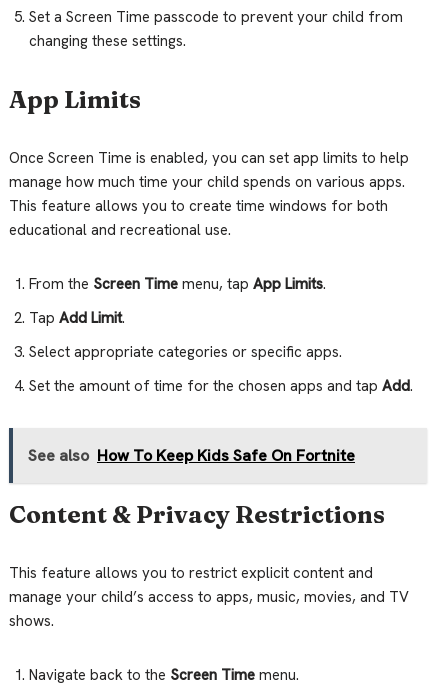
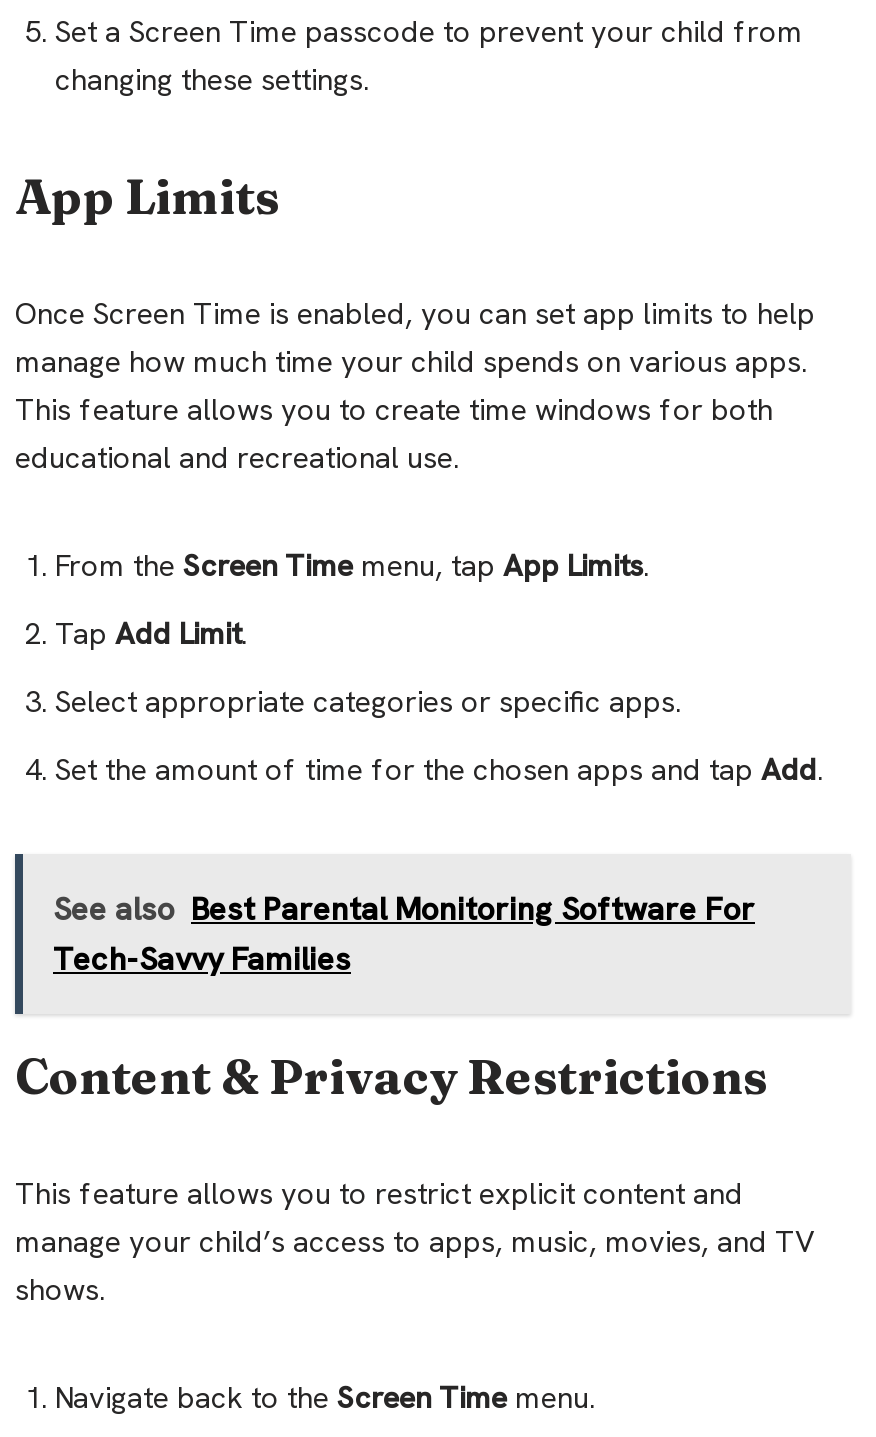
[28,445,355,466] See also How To Keep Kids Safe On Fortnite -> [53,889,755,981] See also Best Parental Monitoring Software For | Tech-Savvy Families

